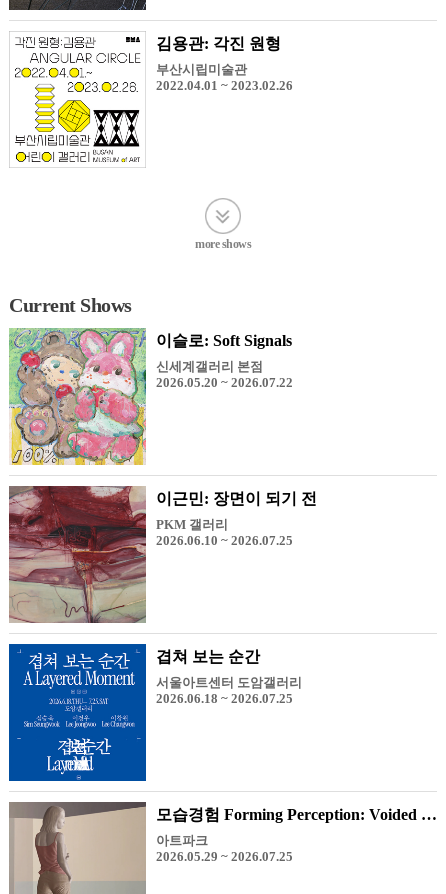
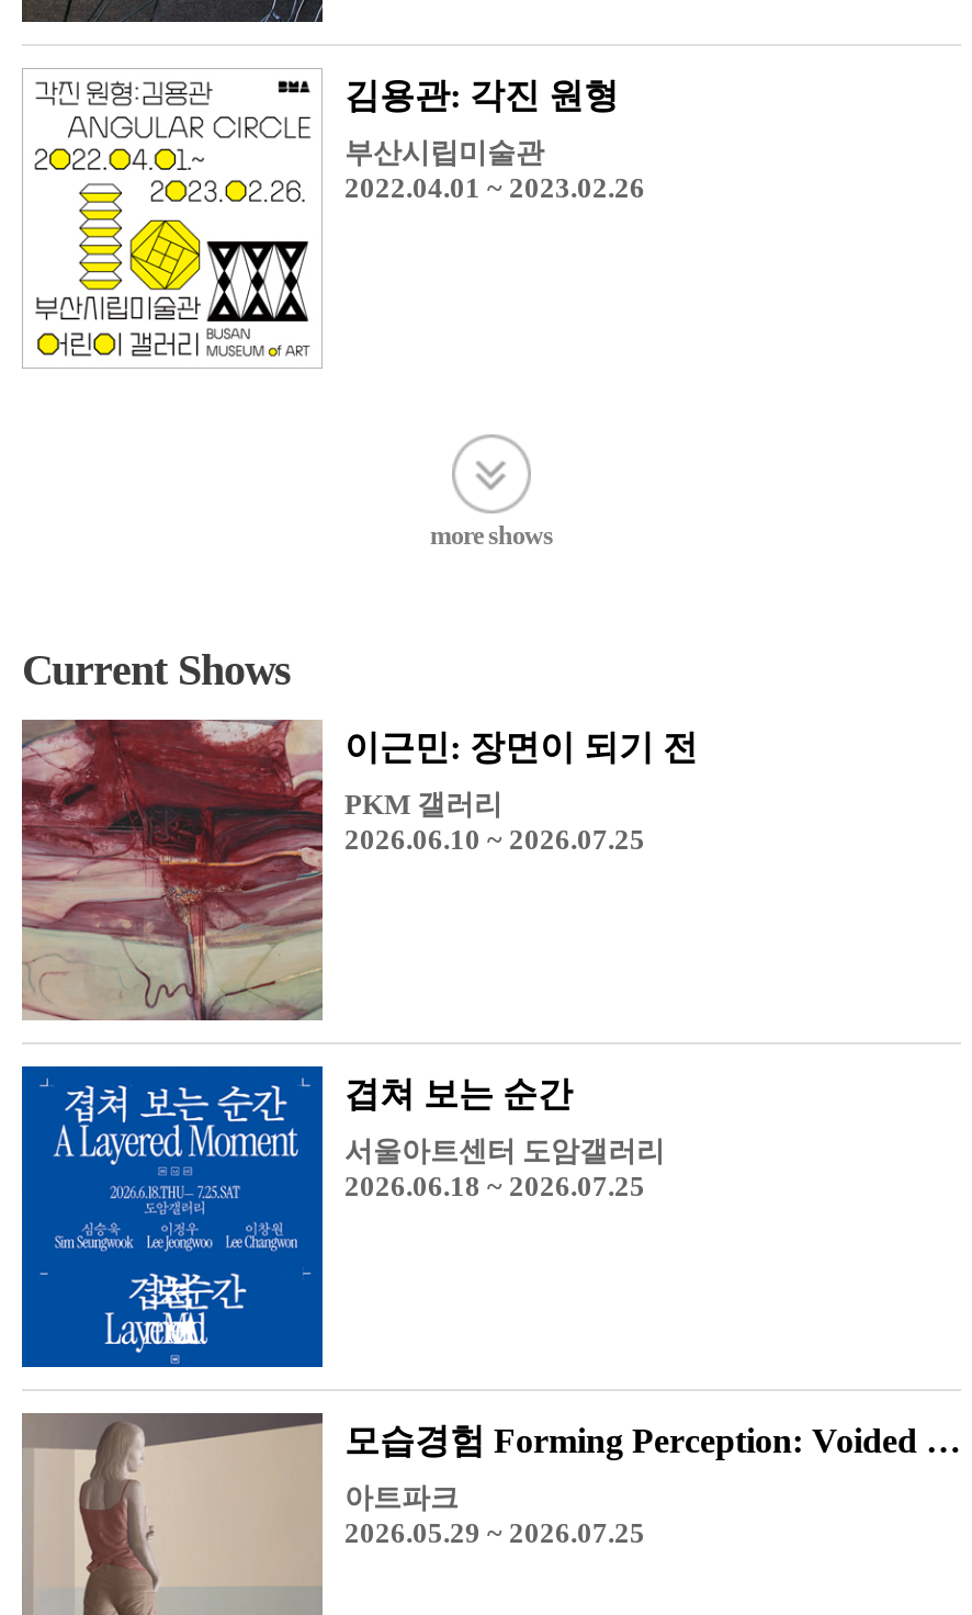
[9,328,293,466] [image] | 이슬로: Soft Signals | 신세계갤러리 본점 | 2026.05.20 ~ 2026.07.22 -> none

